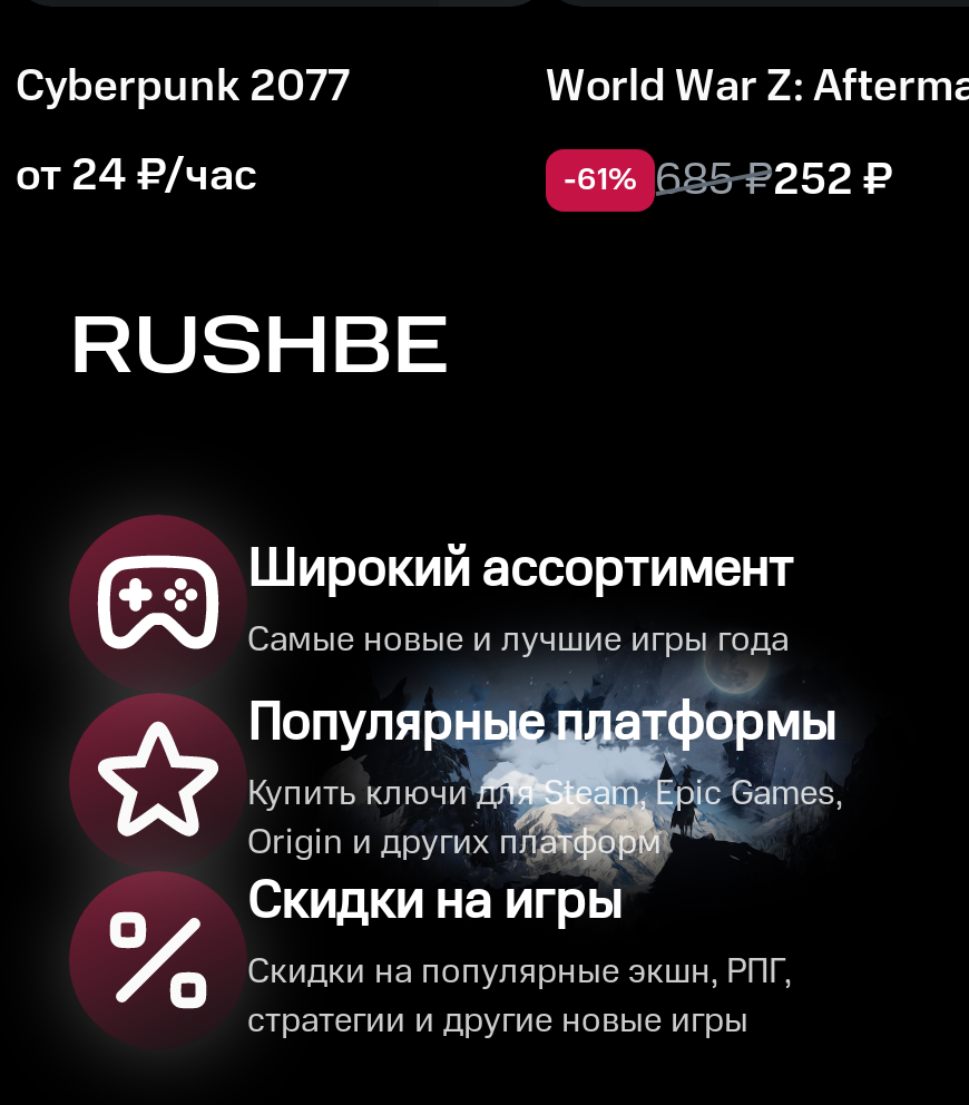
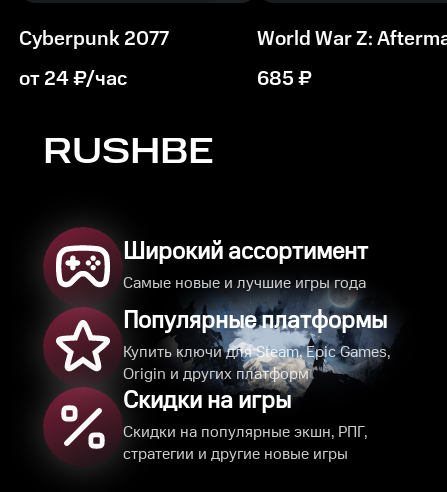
[564,149,893,212] -61% 685₽252 ₽ -> [257,65,312,93] 685 ₽

